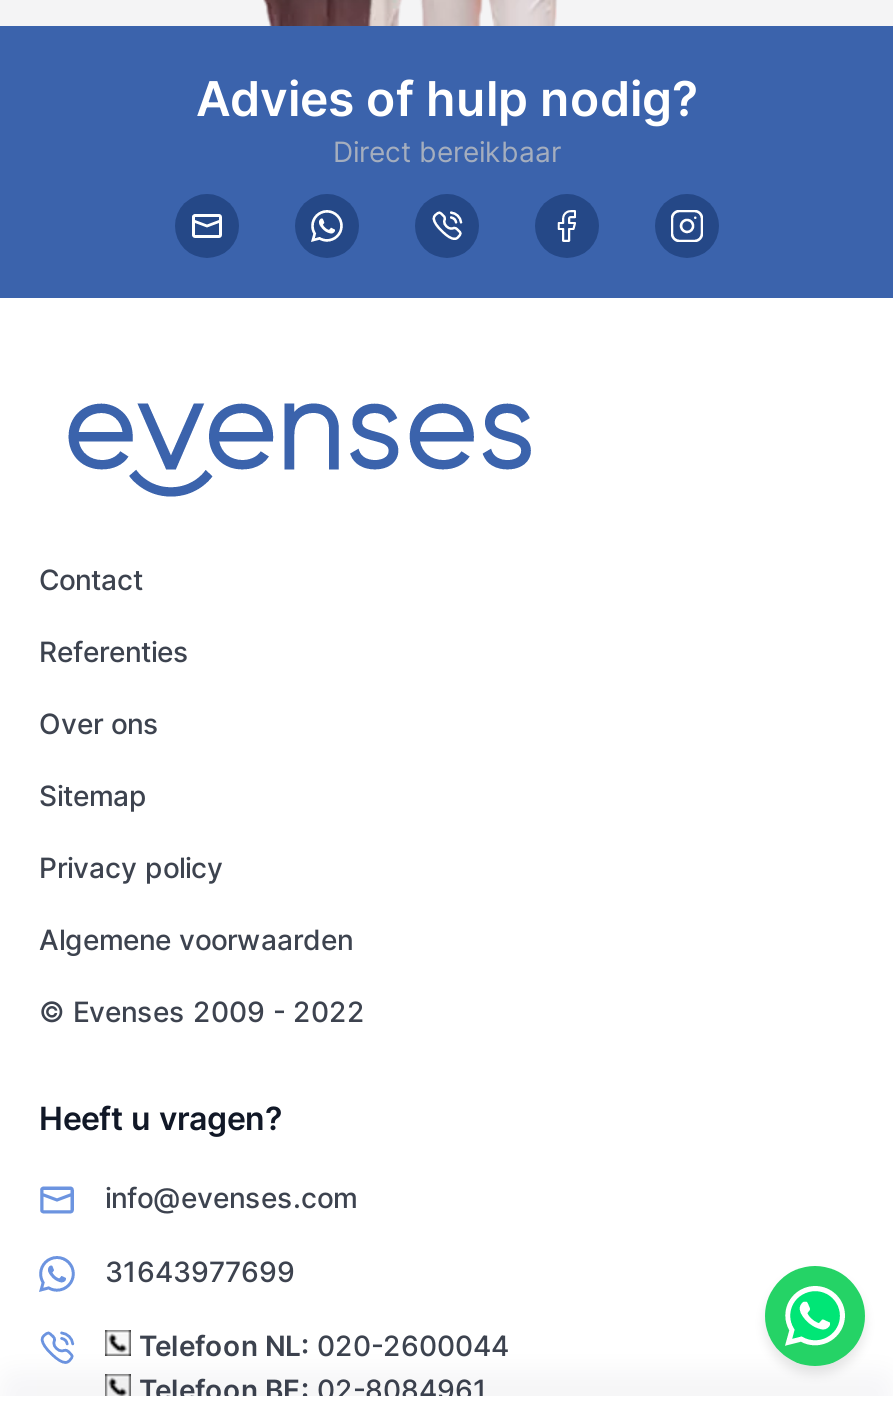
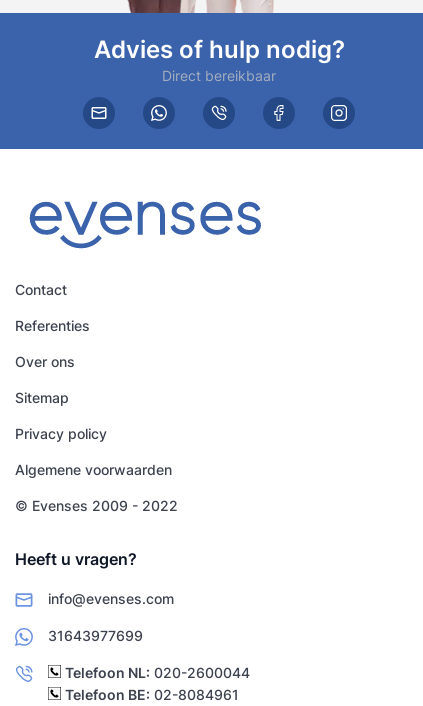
[763,1264,867,1370] [image] -> none

